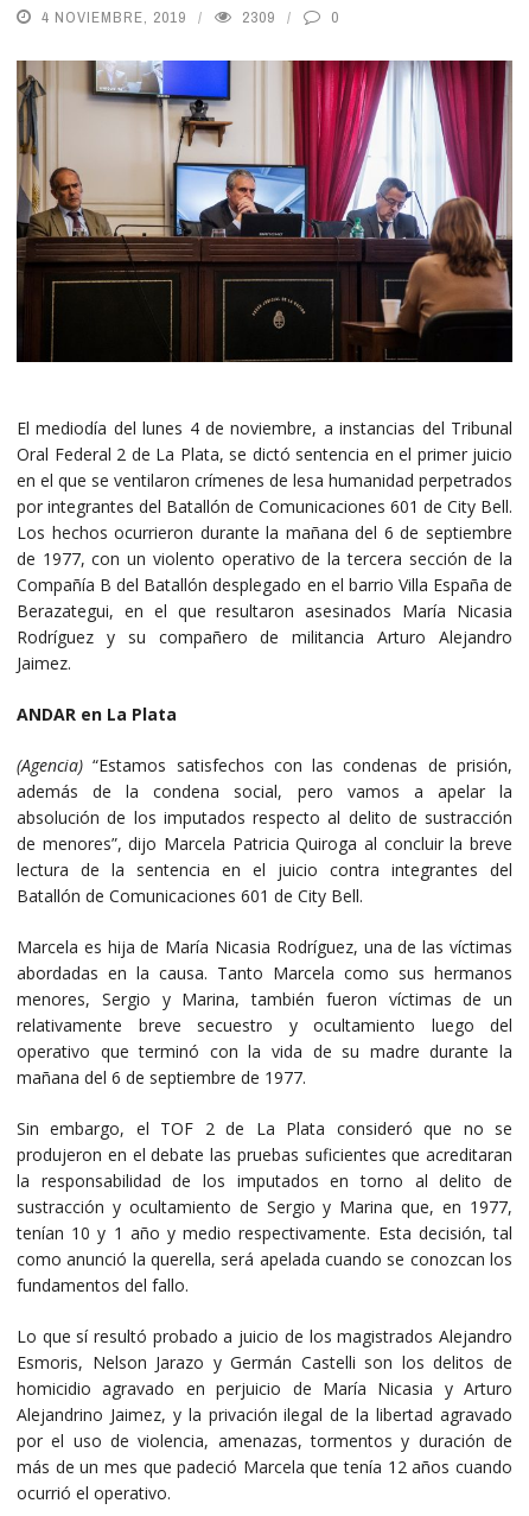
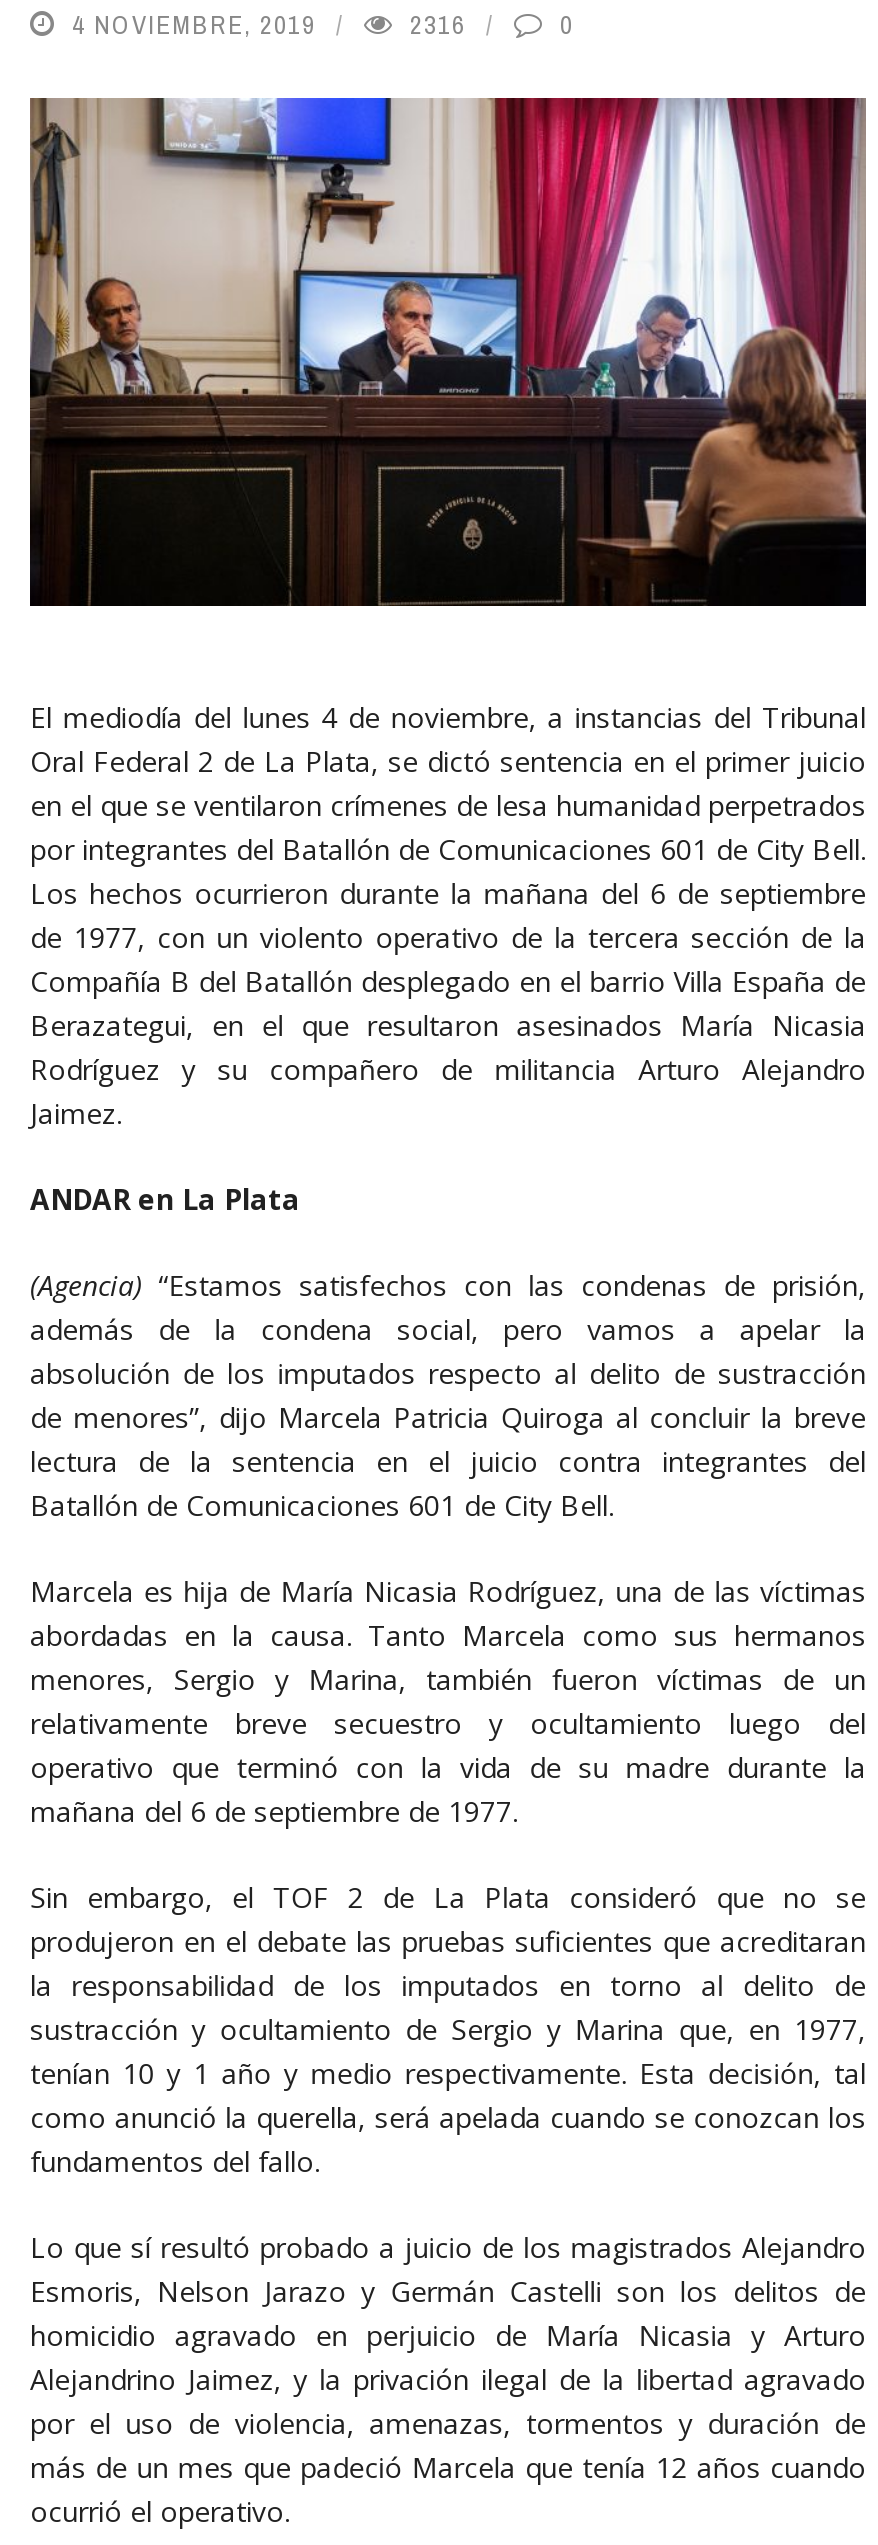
[242,8,275,28] 2309 -> [410,9,466,43] 2316

